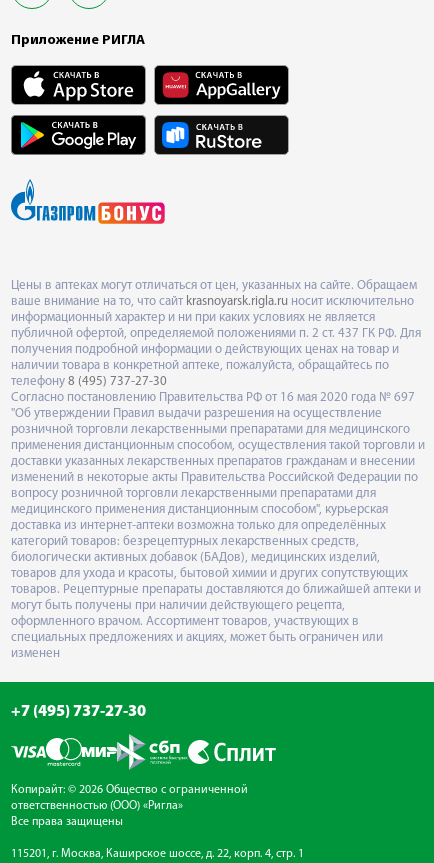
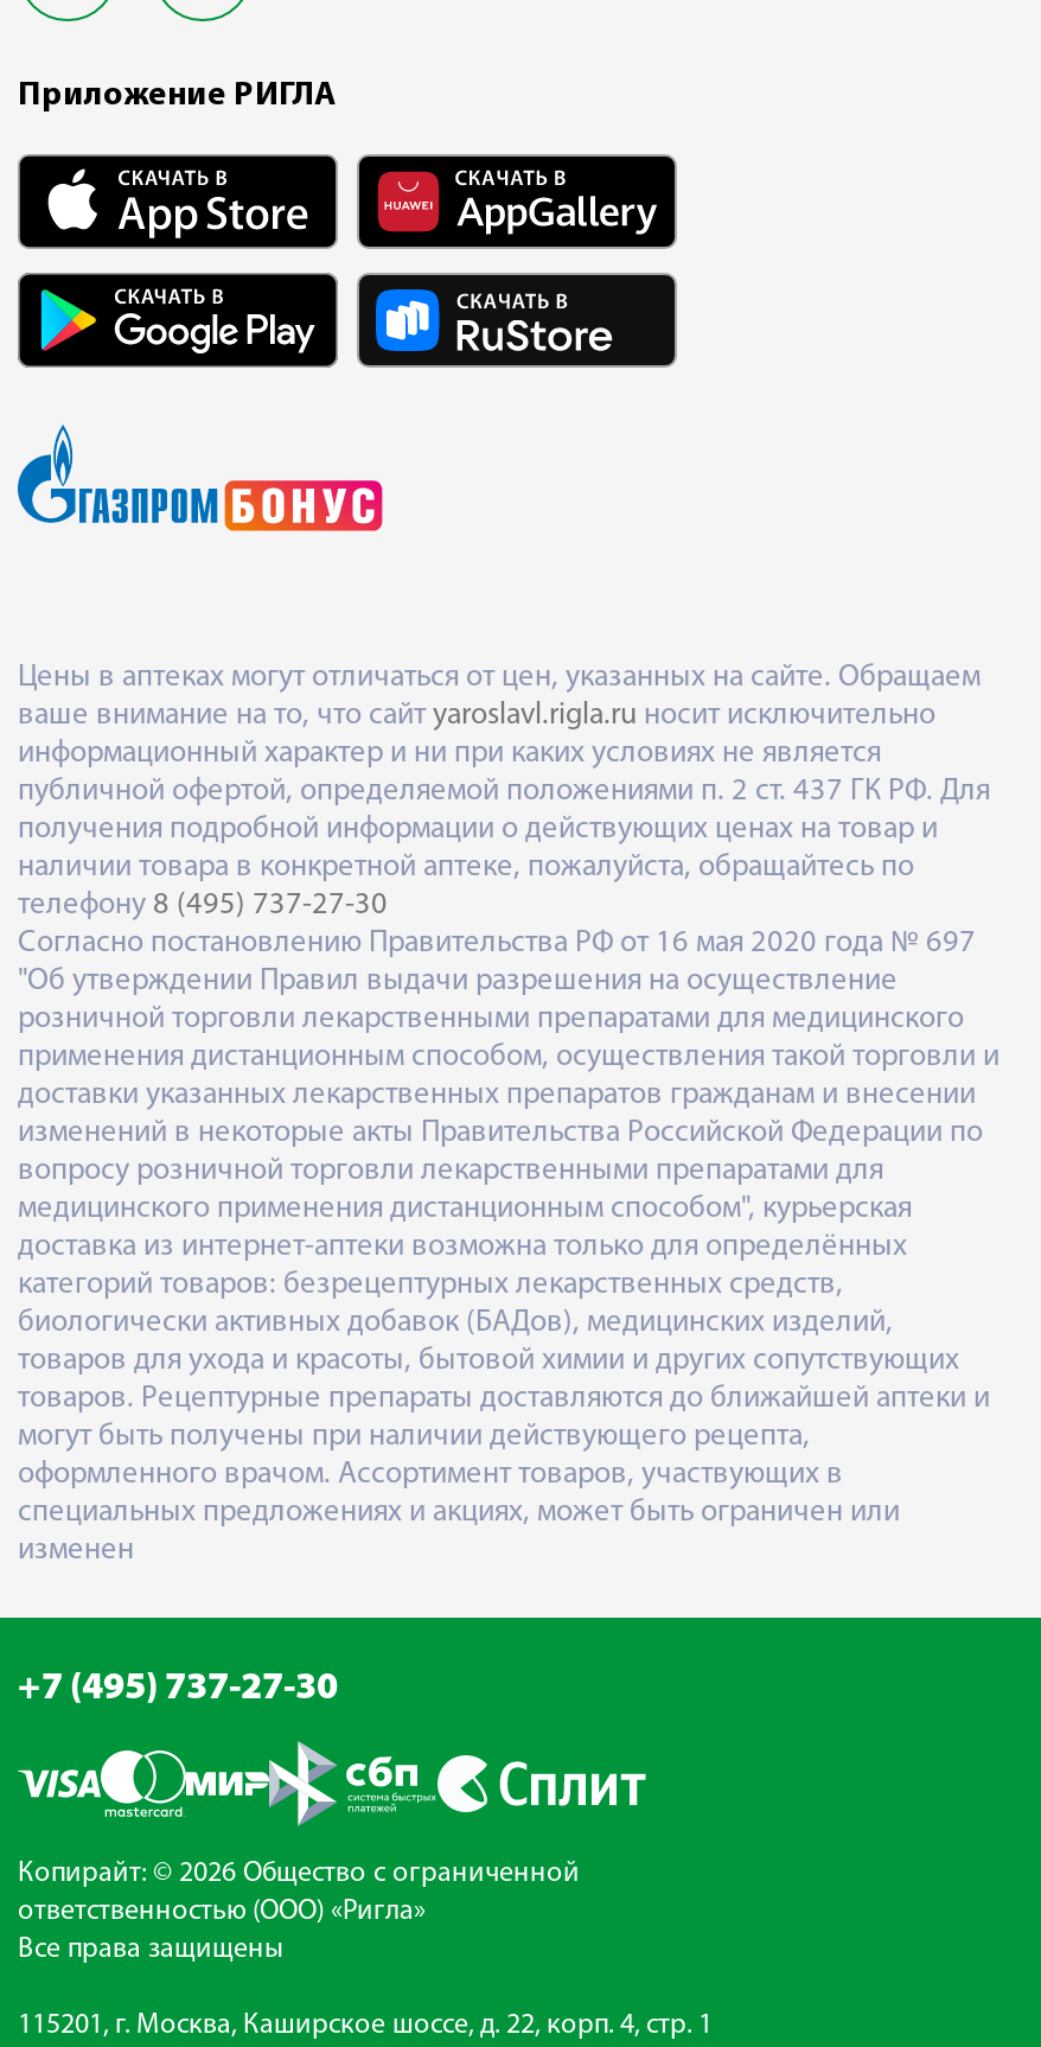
[11,295,414,308] ваше внимание на то, что сайт krasnoyarsk.rigla.ru носит исключительно -> [18,699,935,730] ваше внимание на то, что сайт yaroslavl.rigla.ru носит исключительно

